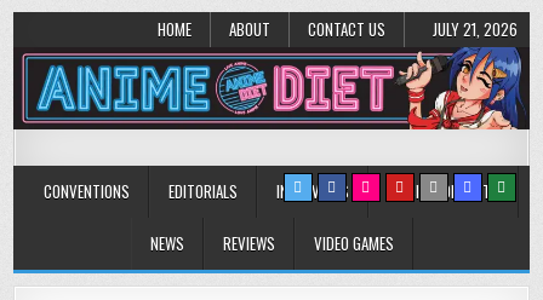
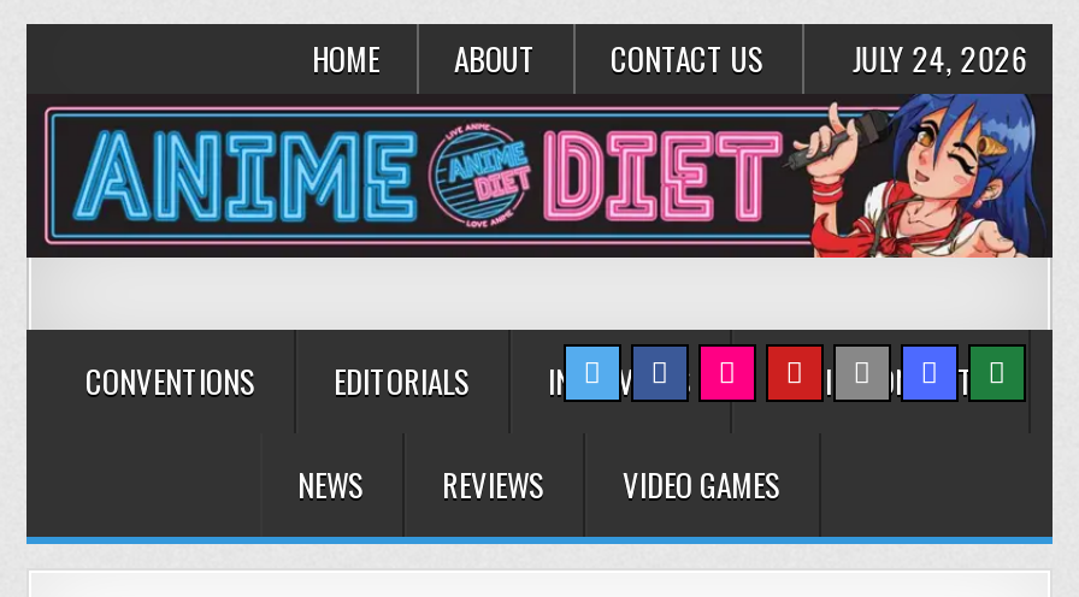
[157,17,517,41] HOME ABOUT CONTACT US JULY 21, 2026 -> [312,34,1028,82] HOME ABOUT CONTACT US JULY 24, 2026

